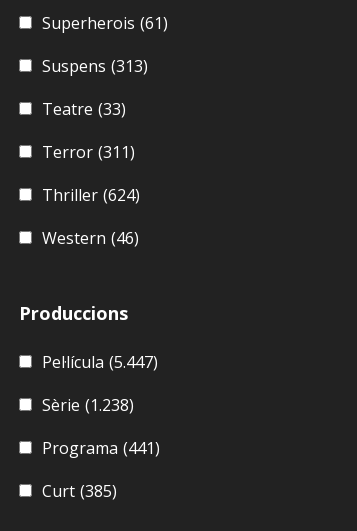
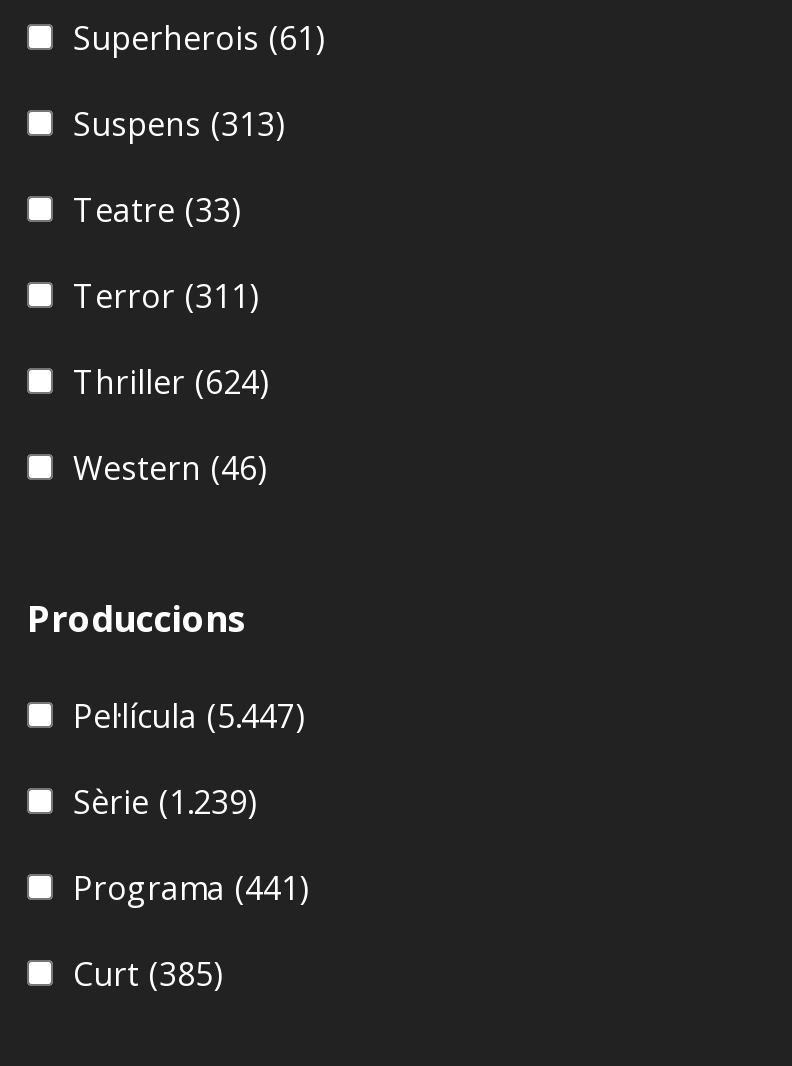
[42,394,134,416] Sèrie (1.238) -> [73,780,257,824] Sèrie (1.239)

